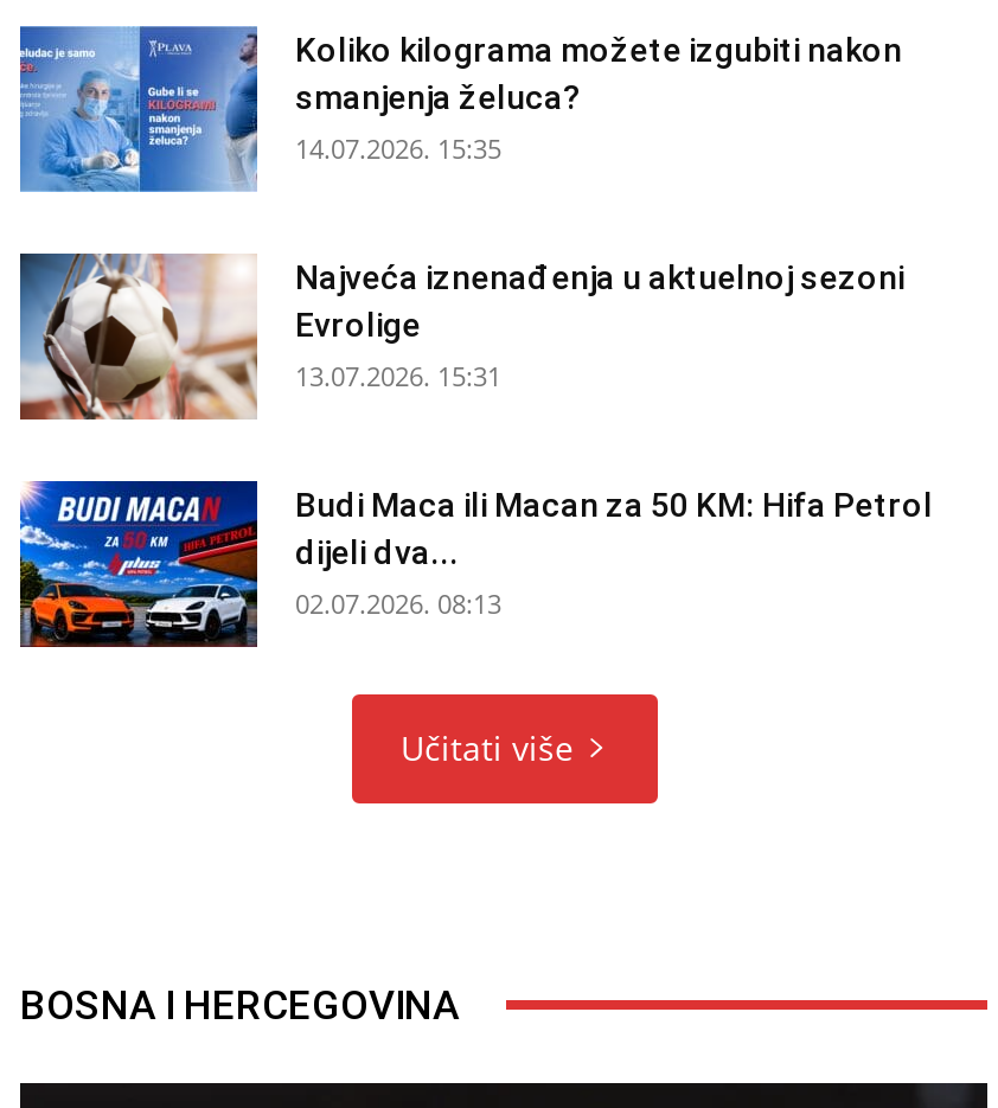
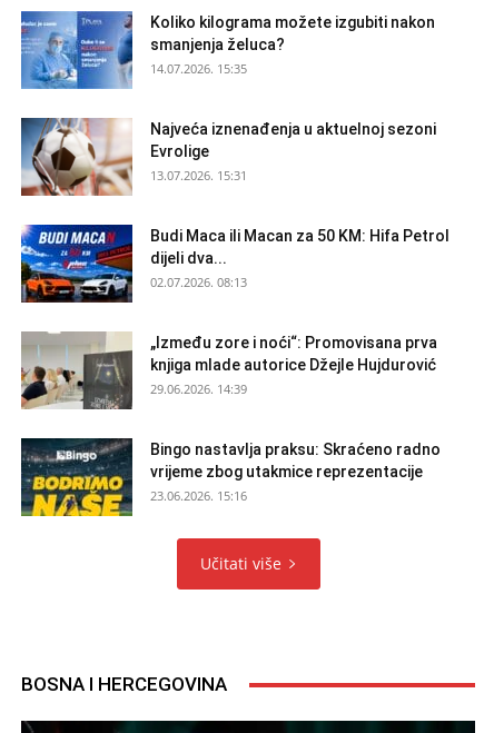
none -> [20,331,441,504] [image] | „Između zore i noći“: Promovisana prva | knjiga mlade autorice Džejle Hujdurović | 29.06.2026. 14:39 | Bingo nastavlja praksu: Skraćeno radno | vrijeme zbog utakmice reprezentacije | 23.06.2026. 15:16
none -> [20,437,132,517] [image]

